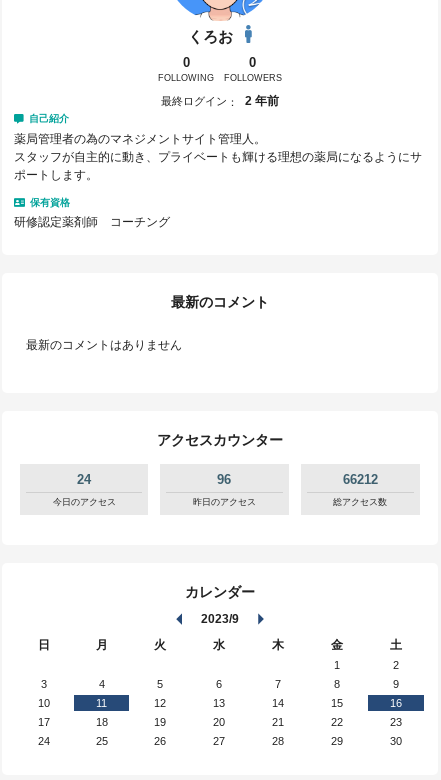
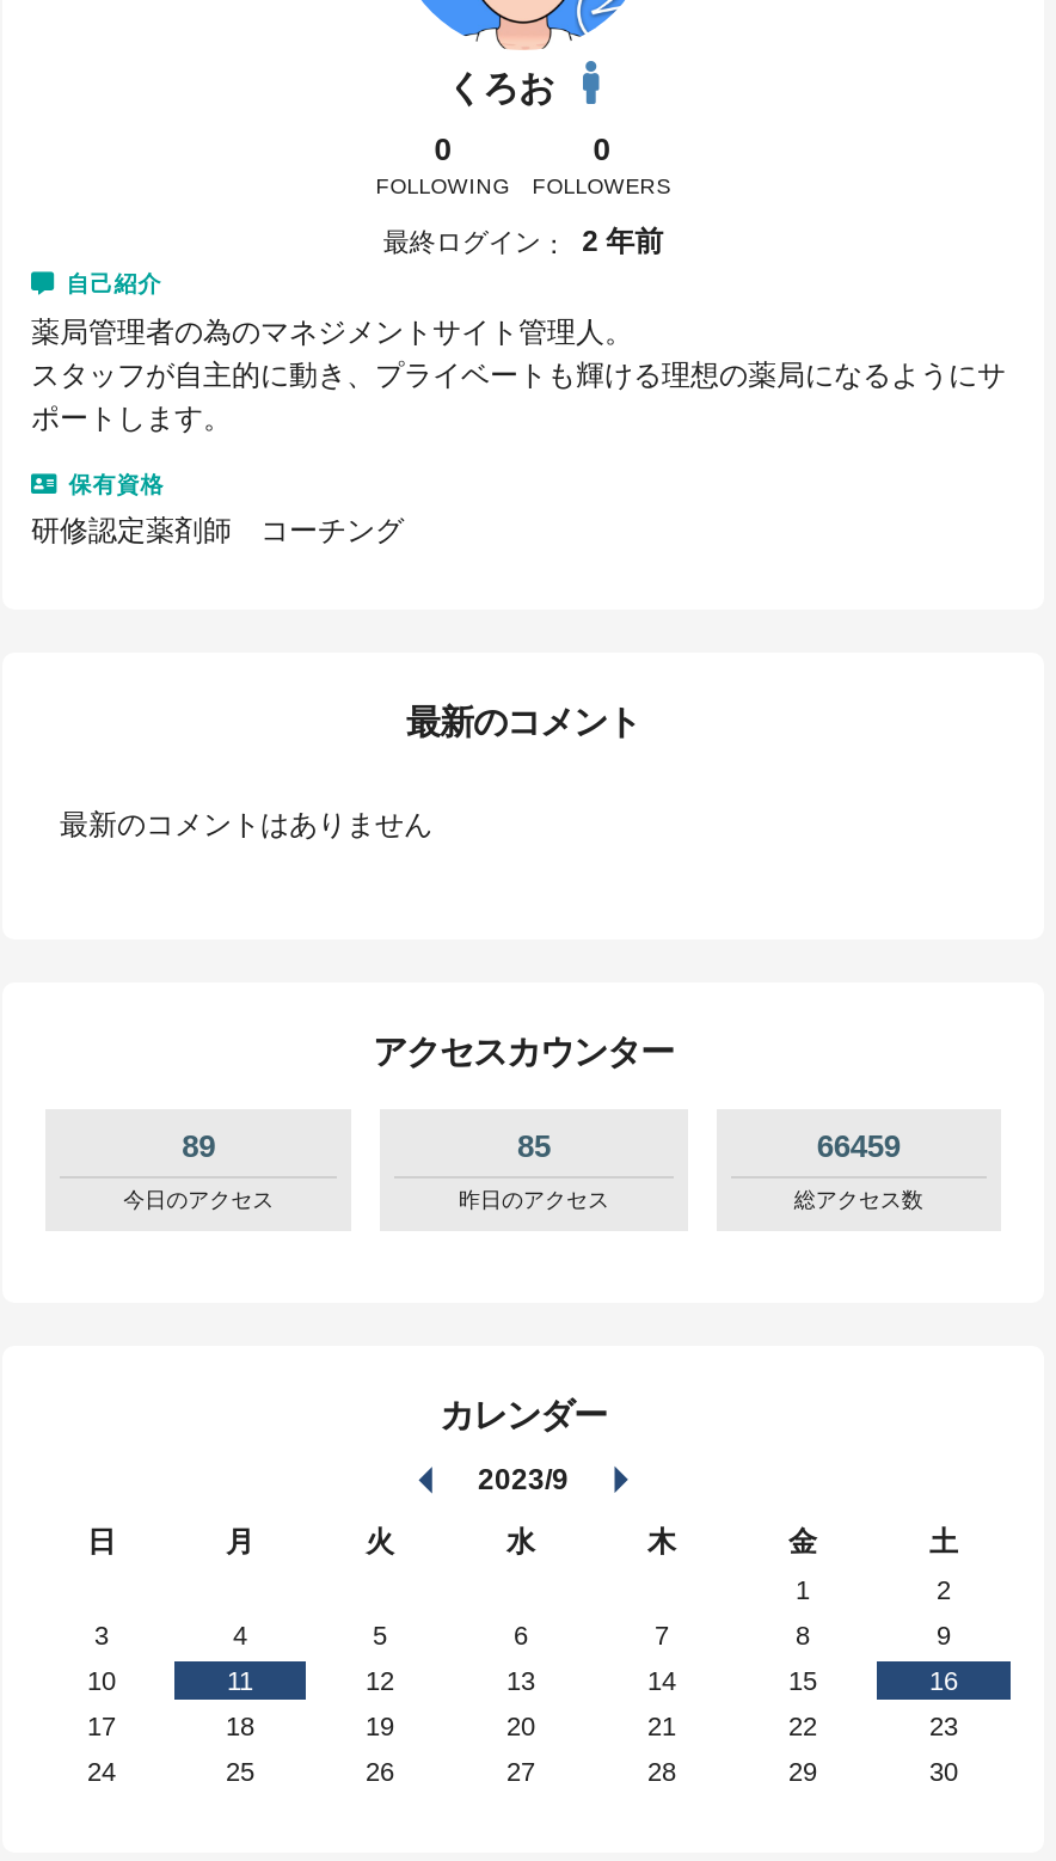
[77,472,91,487] 24 -> [182,1128,216,1164] 89
[217,472,231,487] 96 -> [517,1128,551,1164] 85
[343,472,378,487] 66212 -> [817,1128,900,1164] 66459

